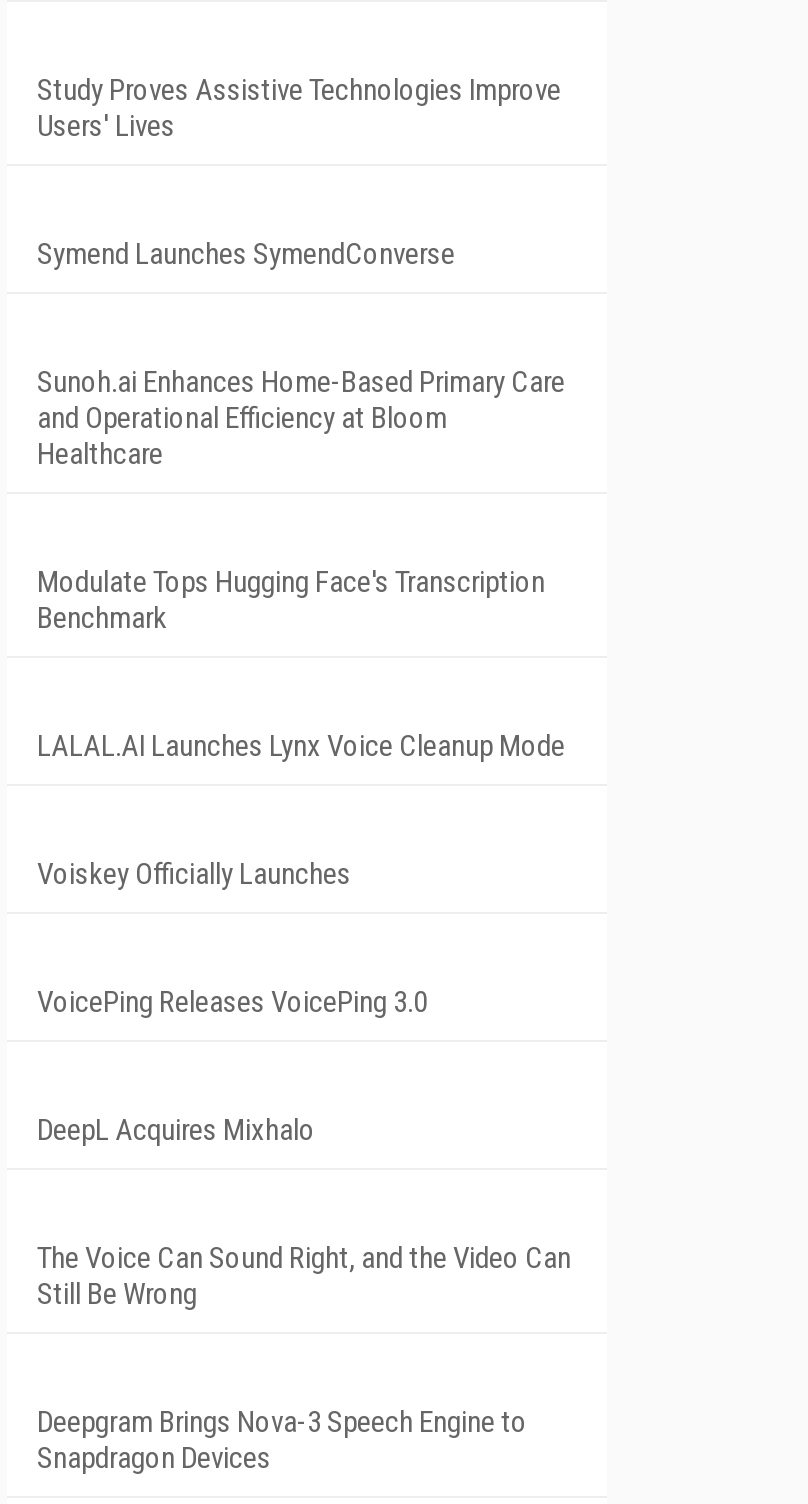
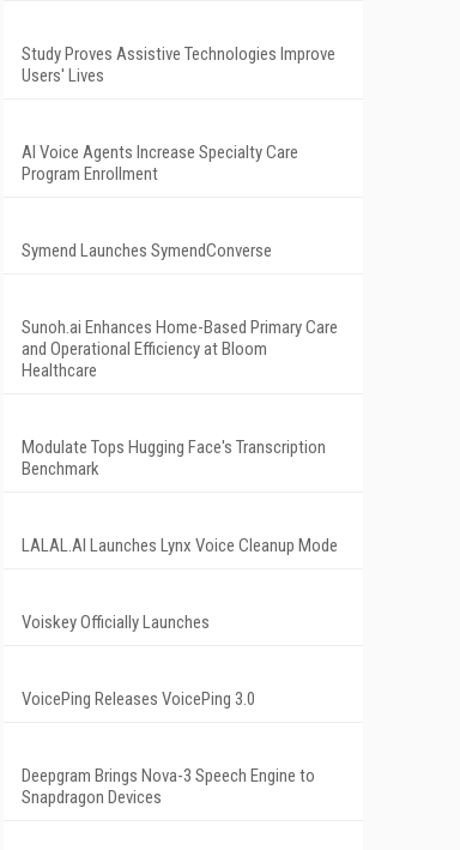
none -> [22,141,298,185] AI Voice Agents Increase Specialty Care | Program Enrollment
moved [37,236,565,1020] -> [22,240,338,710]: Symend Launches SymendConverse | Sunoh.ai Enhances Home-Based Primary Care | and Operational Efficiency at Bloom | ... | Voiskey Officially Launches | VoicePing Releases VoicePing 3.0
[37,1112,315,1148] DeepL Acquires Mixhalo -> none
[37,1240,571,1312] The Voice Can Sound Right, and the Video Can | Still Be Wrong -> none

